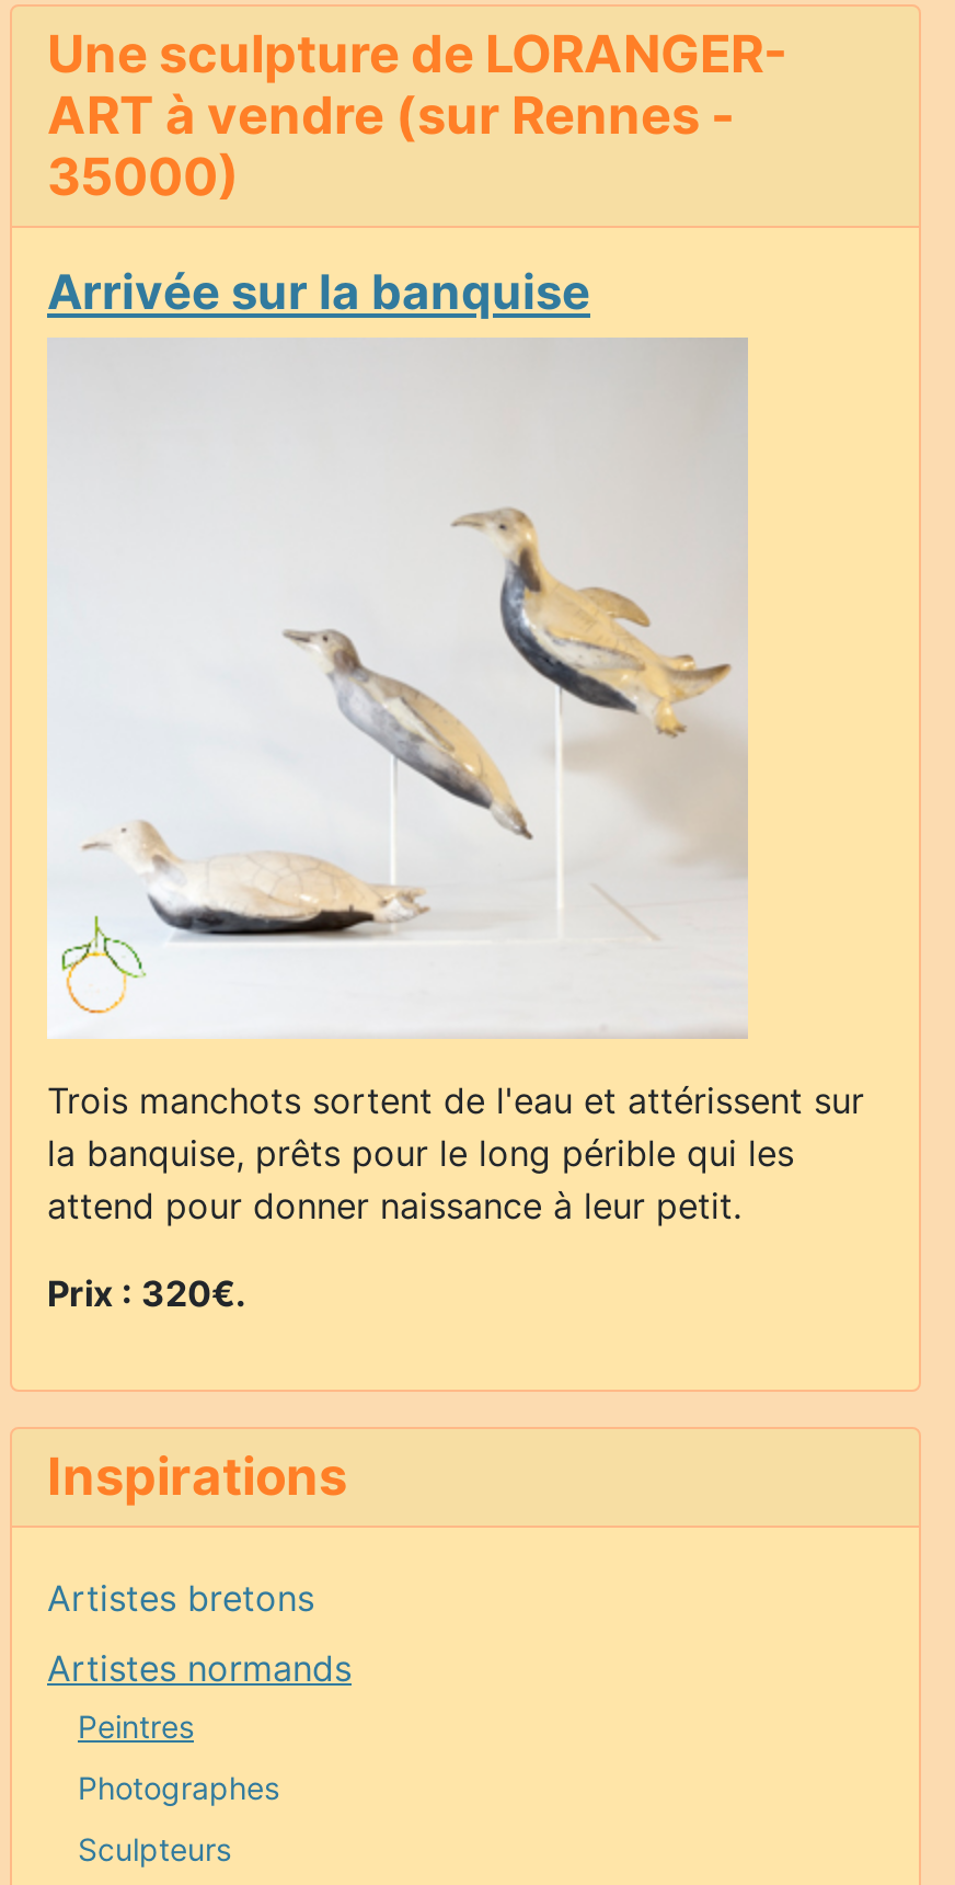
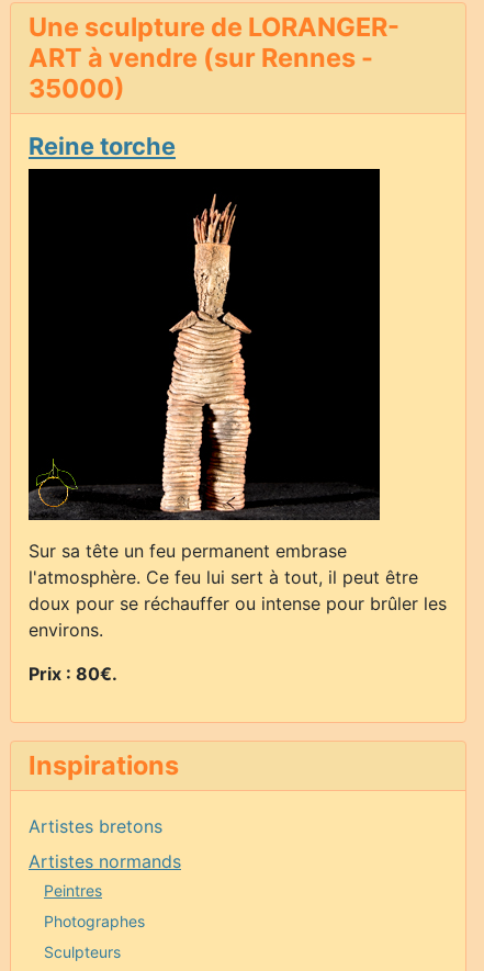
[47,264,590,321] Arrivée sur la banquise -> [29,132,176,161] Reine torche
[45,338,864,1228] [image] | Trois manchots sortent de l'eau et attérissent sur | la banquise, prêts pour le long périble qui les | attend pour donner naissance à leur petit. -> [27,168,447,641] [image] | Sur sa tête un feu permanent embrase | l'atmosphère. Ce feu lui sert à tout, il peut être | doux pour se réchauffer ou intense pour brûler les | environs.
[47,1272,246,1316] Prix : 320€. -> [29,663,117,685] Prix : 80€.

